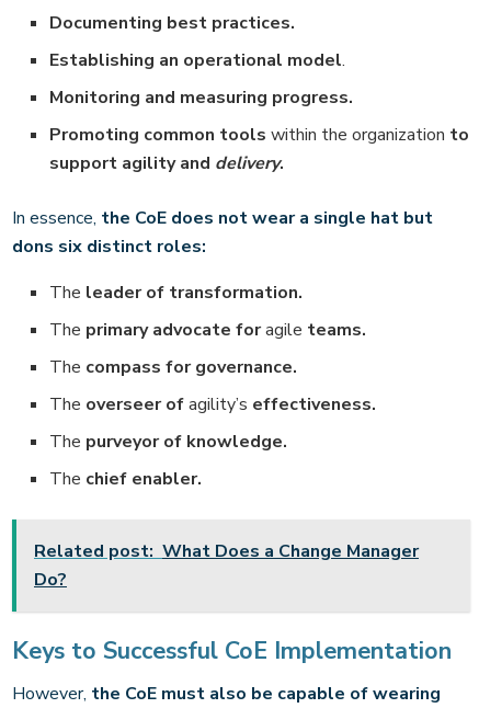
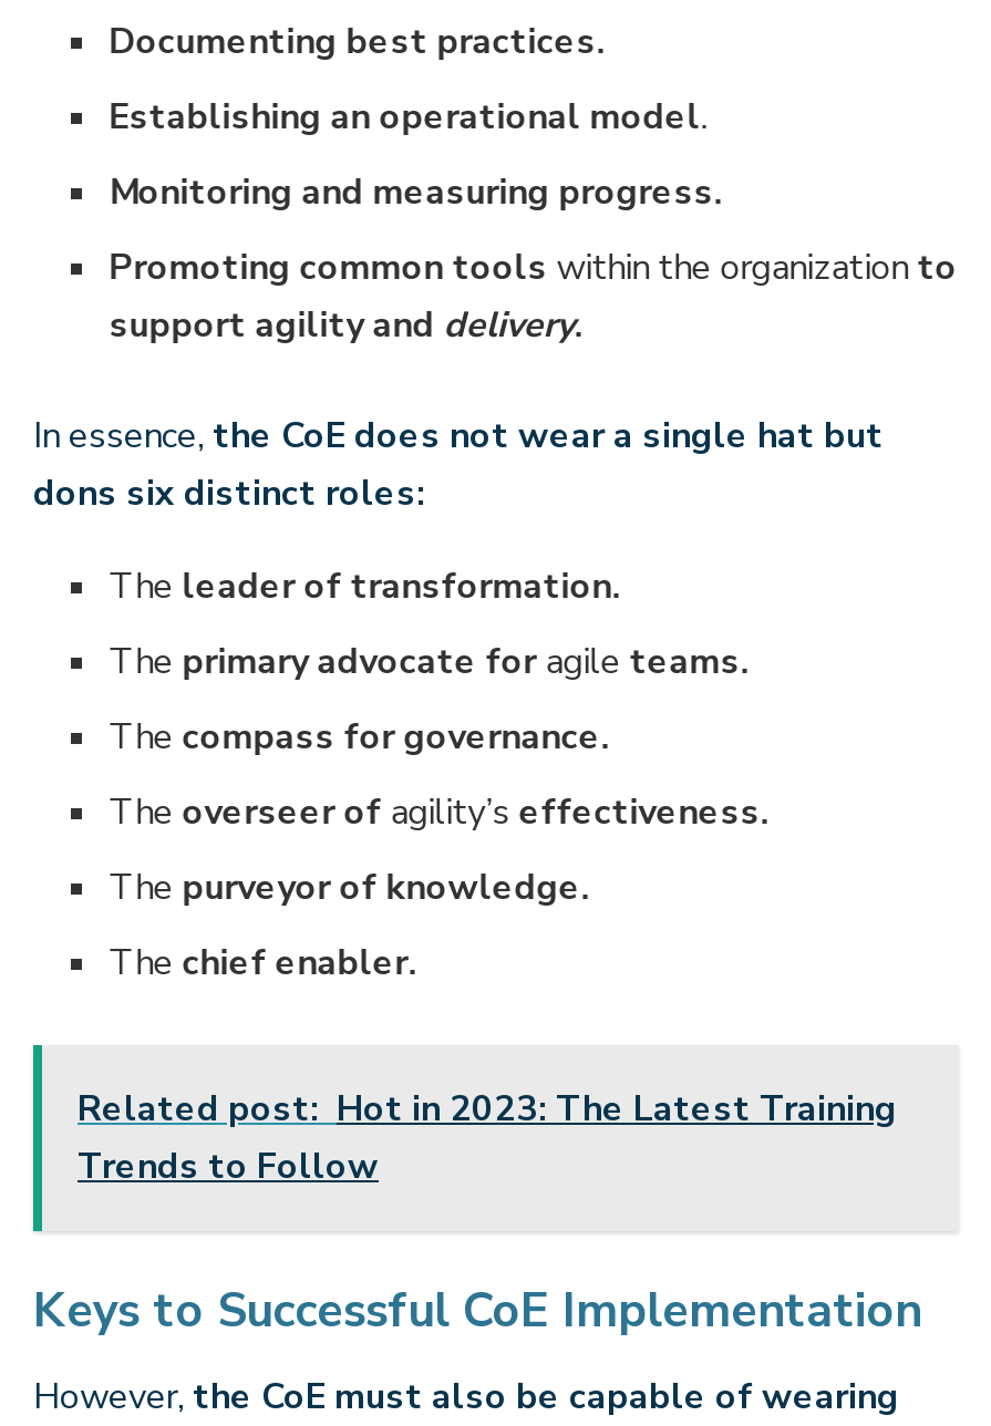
[34,539,419,592] Related post: What Does a Change Manager | Do? -> [78,1085,897,1191] Related post: Hot in 2023: The Latest Training | Trends to Follow

